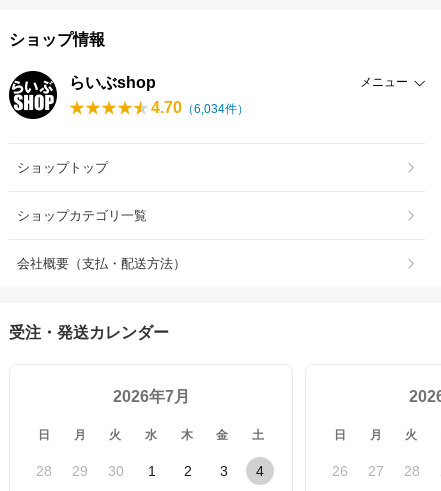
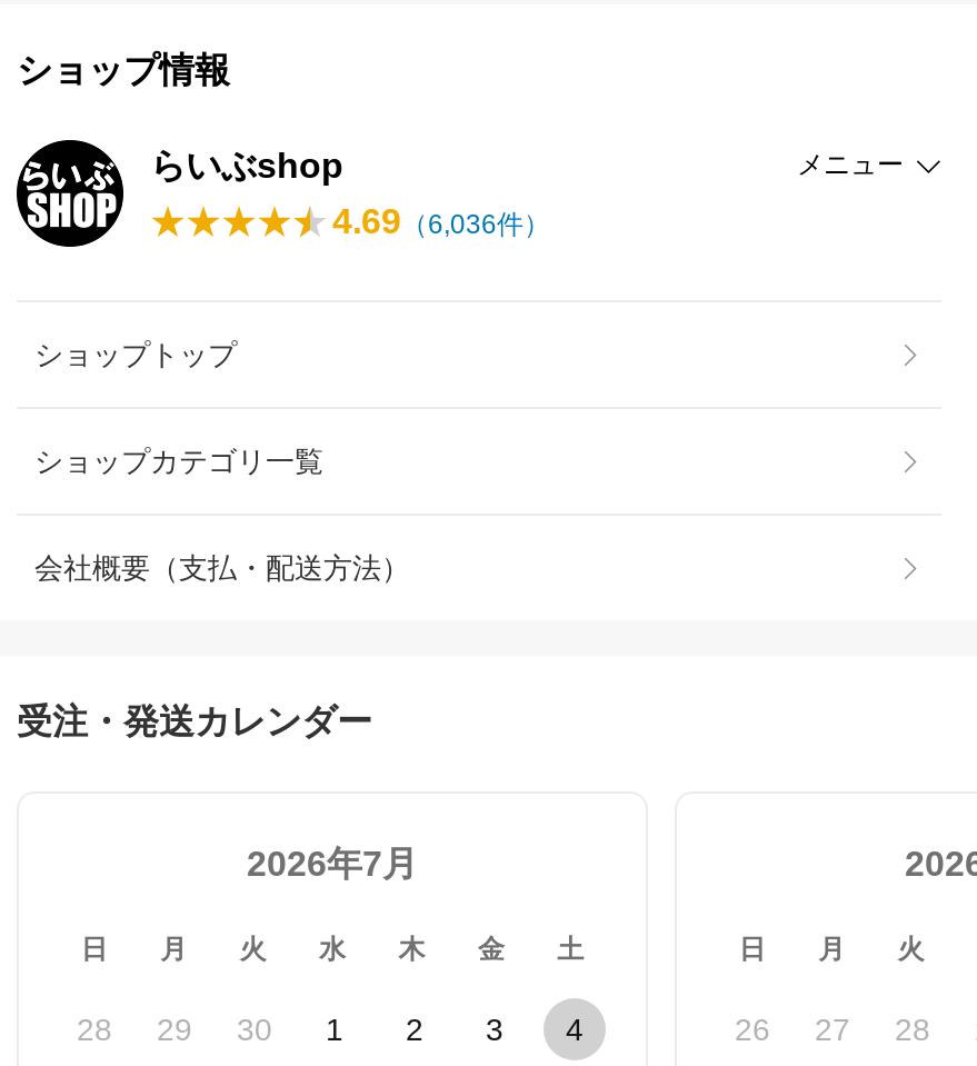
[151,99,249,116] 4.70（6,034件） -> [332,203,550,240] 4.69（6,036件）

